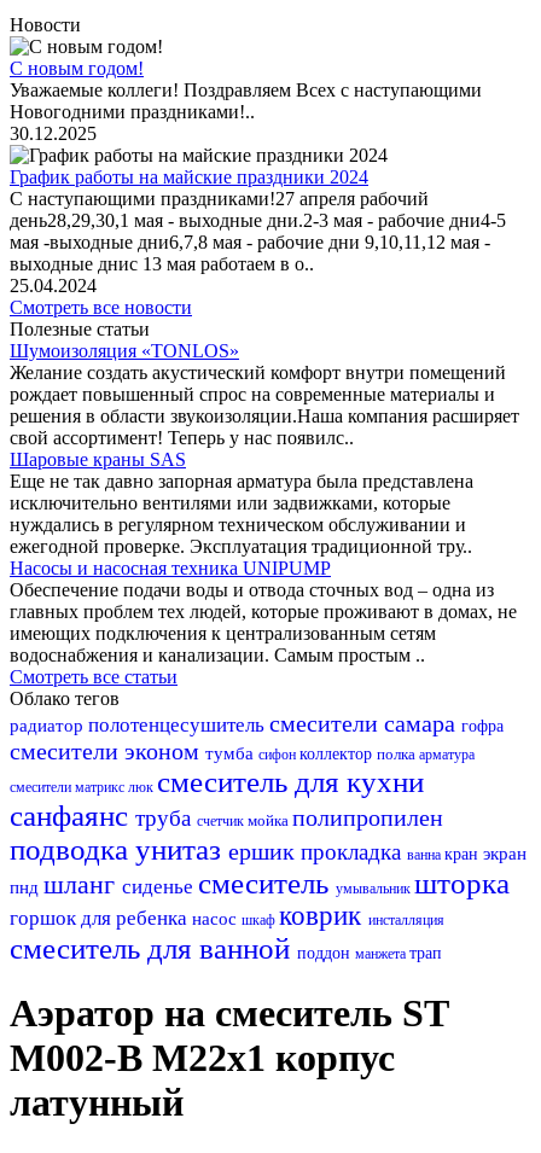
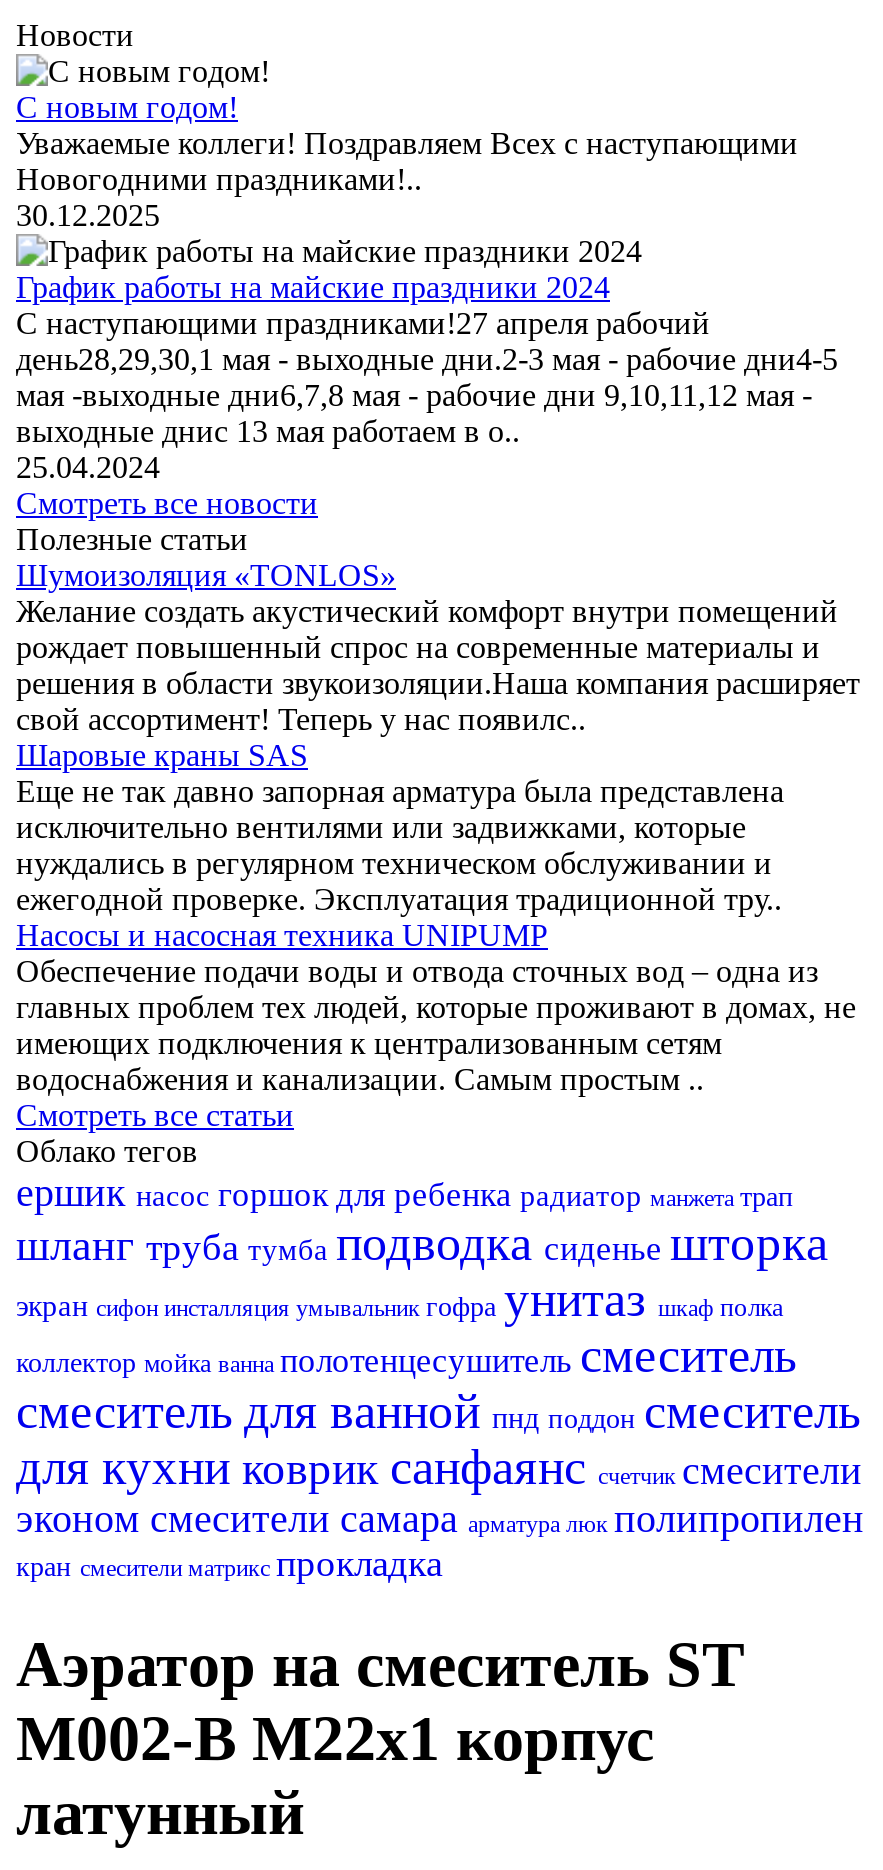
[10,710,527,965] радиатор полотенцесушитель смесители самара гофра | смесители эконом тумба сифон коллектор полка арматура | смесители матрикслюк смеситель для кухни | санфаянс труба счетчик мойка полипропилен | подводка унитаз ершик прокладка ваннакран экран | пндшланг сиденье смеситель умывальникшторка | горшок для ребенка насос шкаф коврик инсталляция | смеситель для ванной поддон манжетатрап -> [16,1170,864,1584] ершик насос горшок для ребенка радиатор манжетатрап | шланг труба тумба подводка сиденье шторка | экран сифонинсталляцияумывальникгофраунитаз шкафполка | коллектор мойкаваннаполотенцесушитель смеситель | смеситель для ванной пнд поддон смеситель | для кухни коврик санфаянс счетчиксмесители | эконом смесители самара арматура люк полипропилен | кран смесители матрикспрокладка

